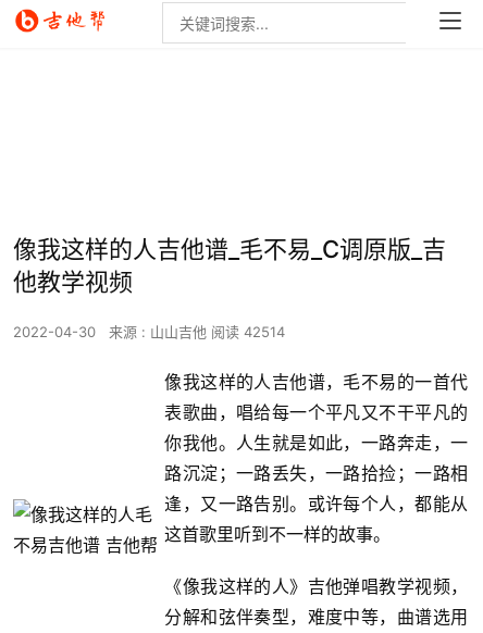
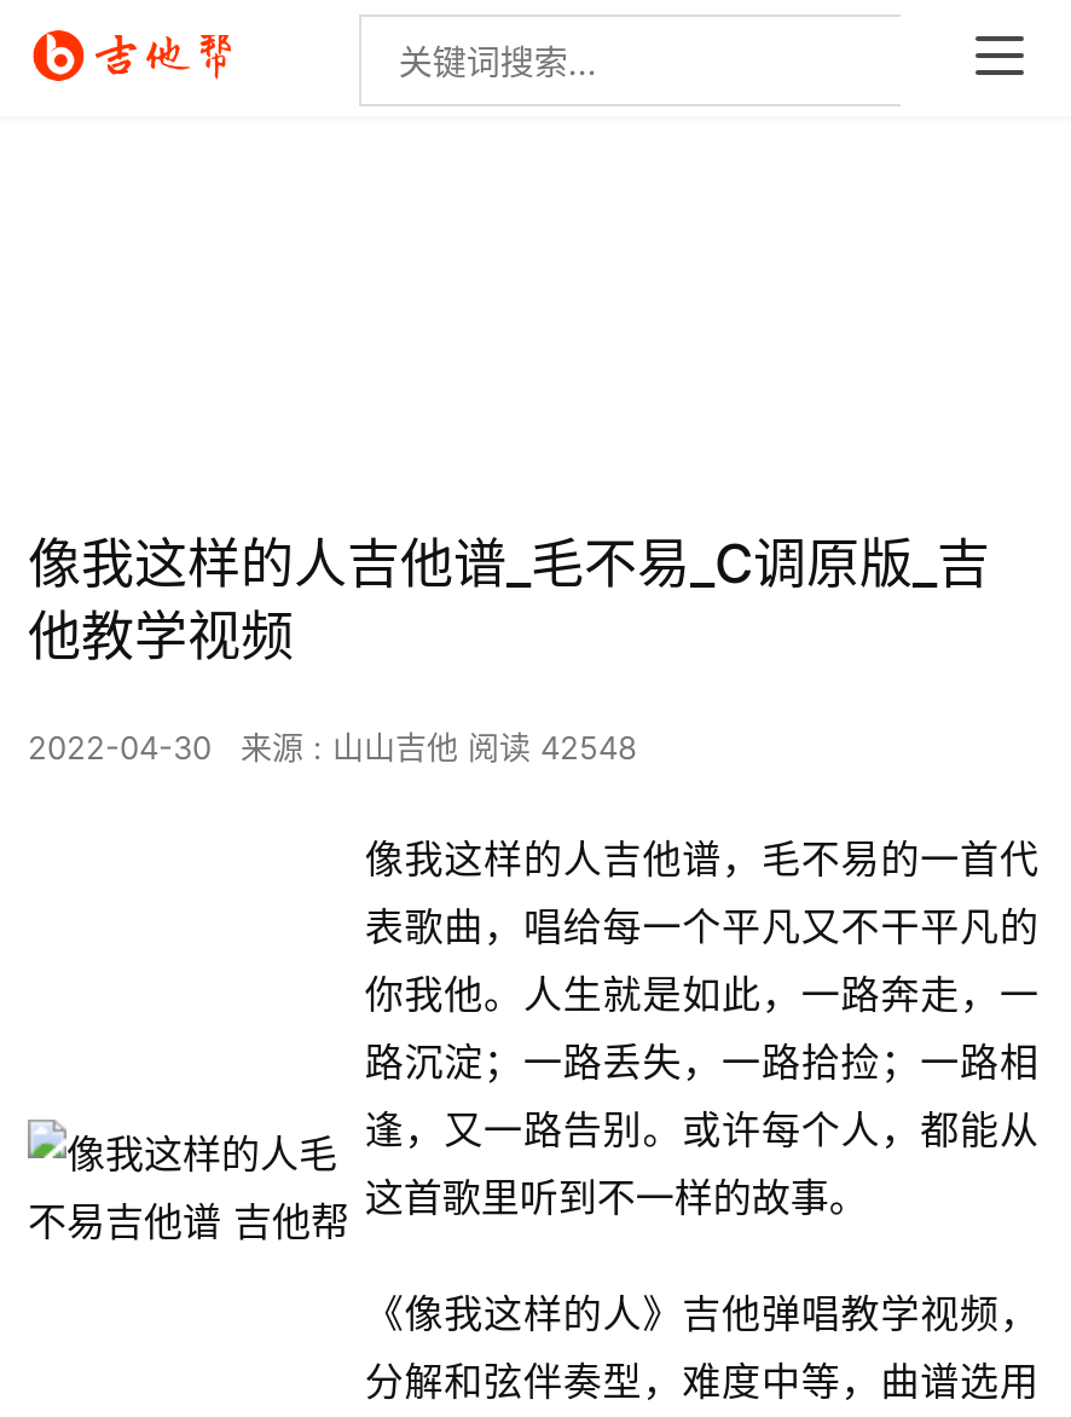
[13,323,285,340] 2022-04-30 来源 : 山山吉他阅读 42514 -> [28,728,637,767] 2022-04-30 来源 : 山山吉他阅读 42548

